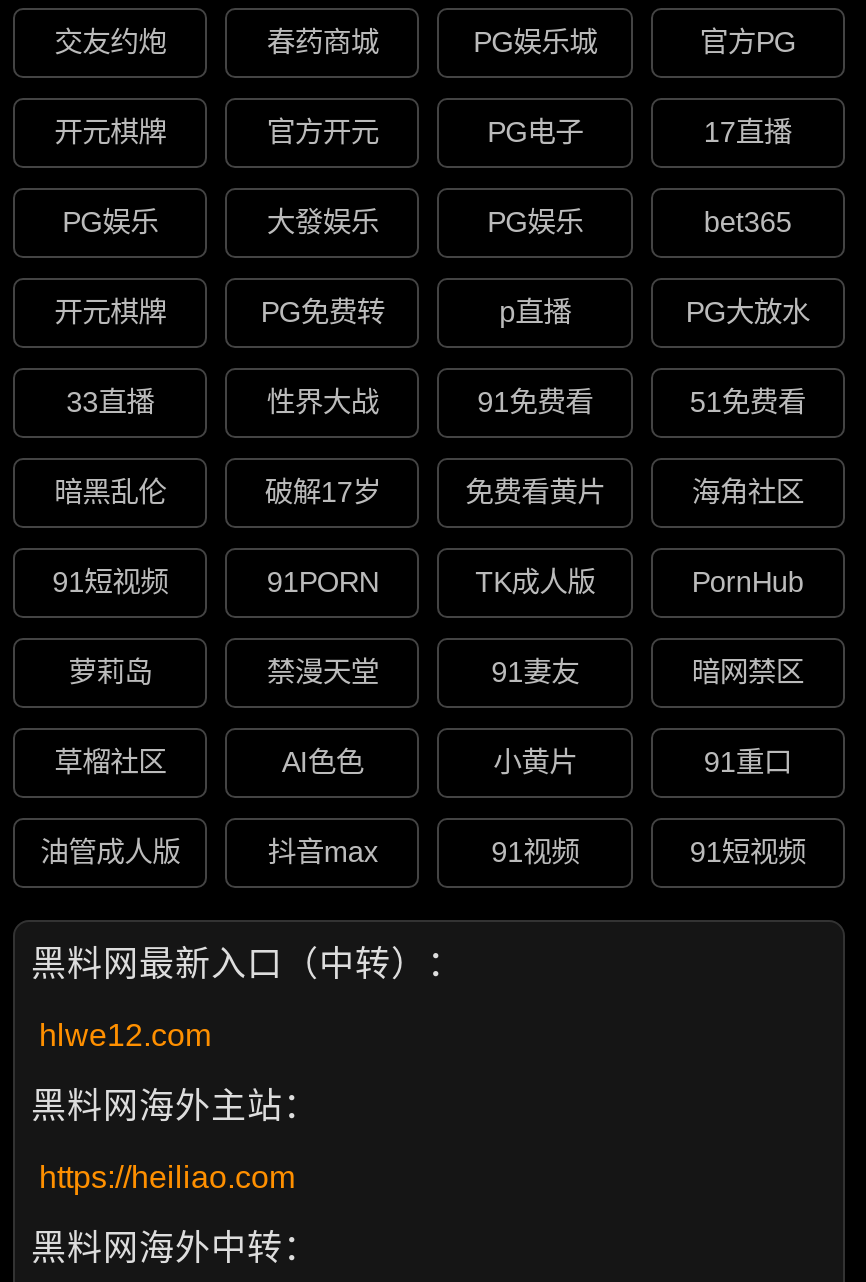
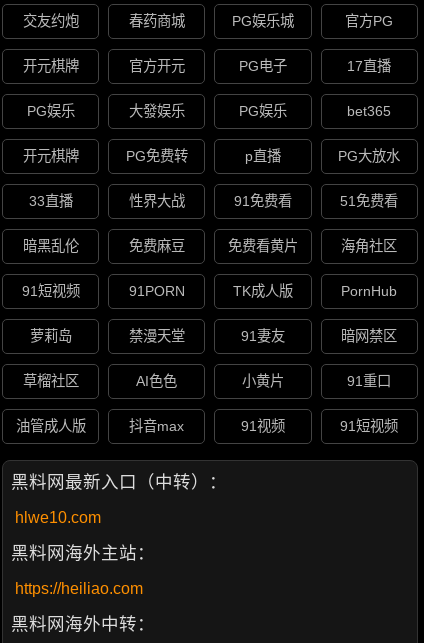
[265,477,381,509] 破解17岁 -> [129,238,185,254] 免费麻豆
[39,1018,211,1052] hlwe12.com -> [15,509,101,526] hlwe10.com

